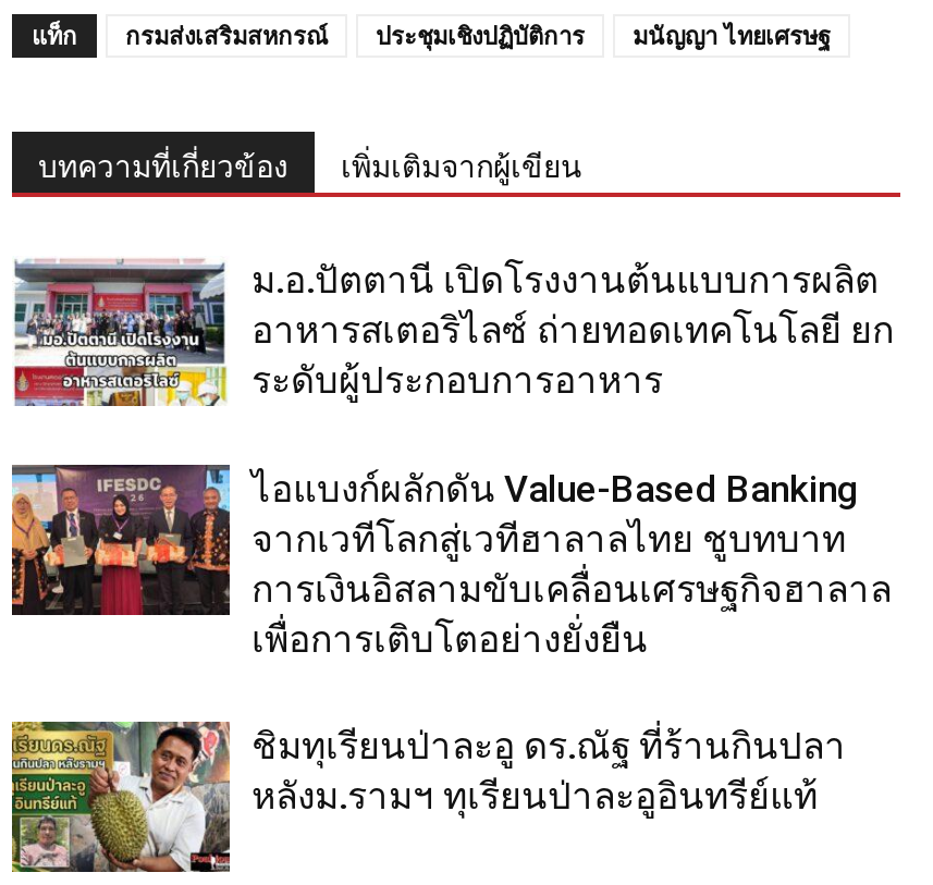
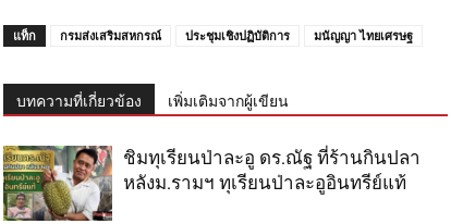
[12,258,894,662] [image] | ม.อ.ปัตตานี เปิดโรงงานต้นแบบการผลิต | อาหารสเตอริไลซ์ ถ่ายทอดเทคโนโลยี ยก | ระดับผู้ประกอบการอาหาร | ไอแบงก์ผลักดัน Value-Based Banking | จากเวทีโลกสู่เวทีฮาลาลไทย ชูบทบาท | การเงินอิสลามขับเคลื่อนเศรษฐกิจฮาลาล | เพื่อการเติบโตอย่างยั่งยืน -> none
[10,463,221,617] [image] -> none

